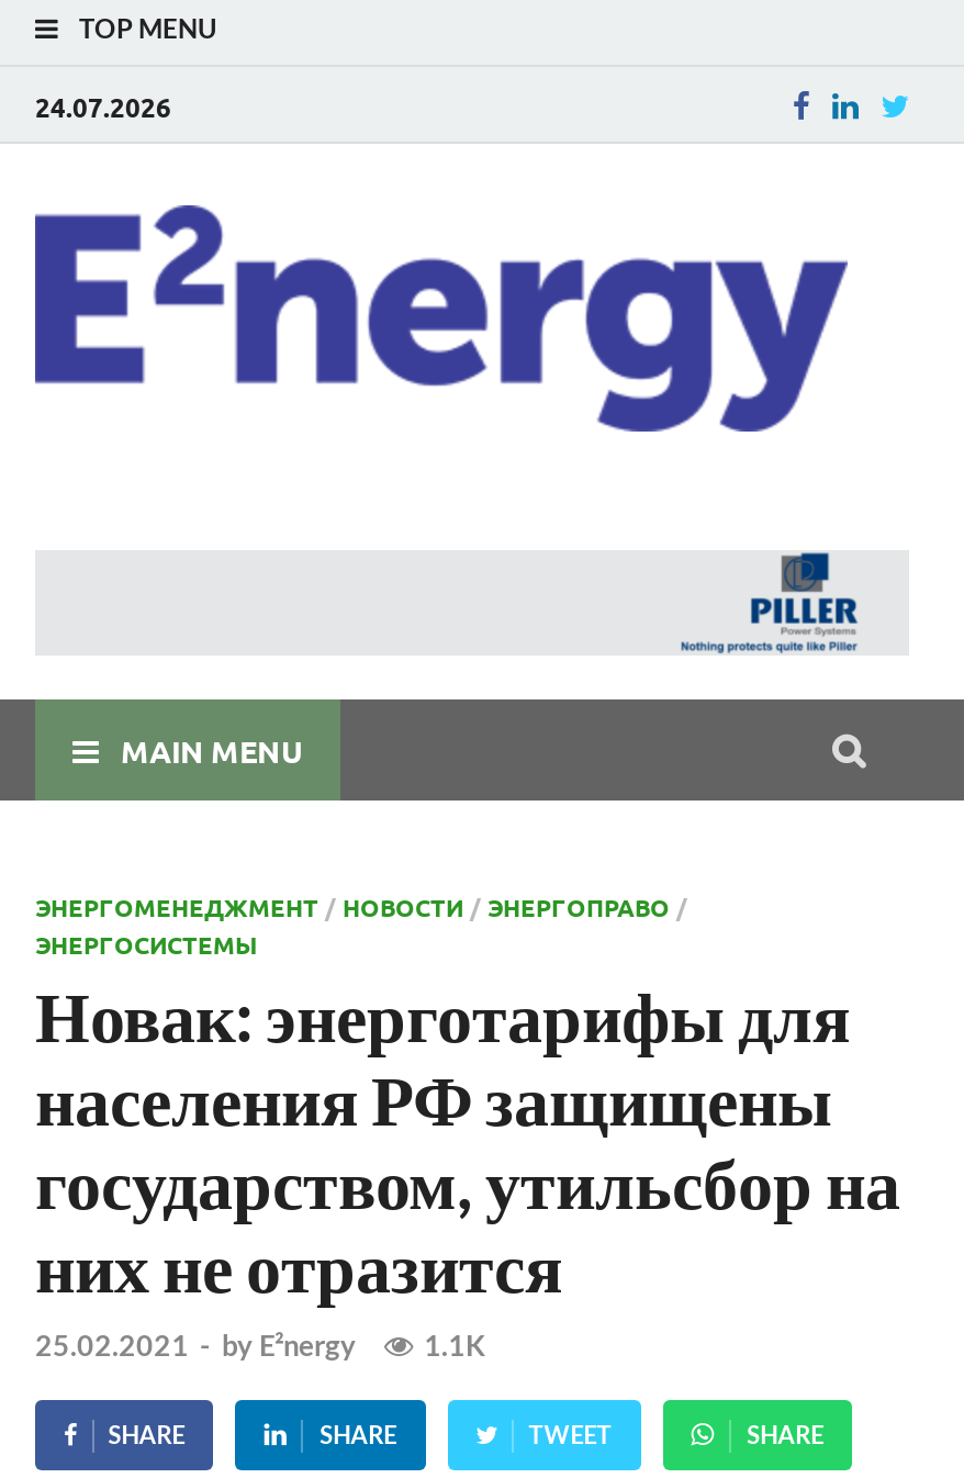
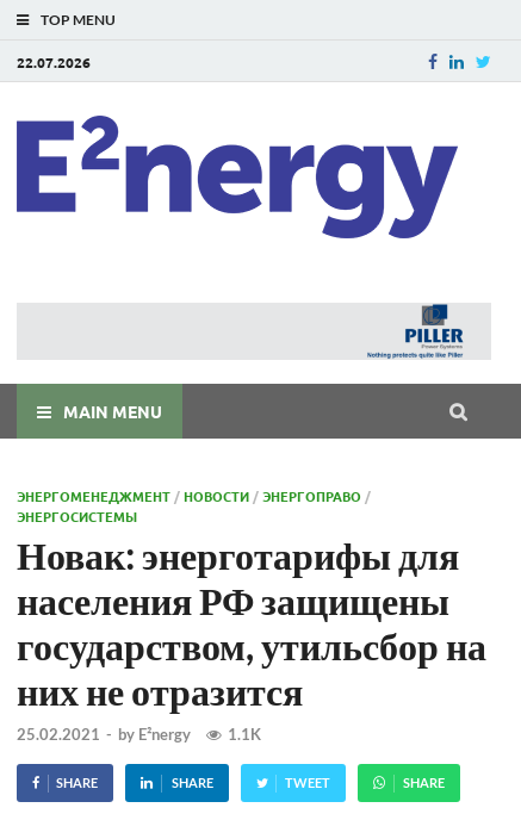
[35,88,171,123] 24.07.2026 -> [17,52,91,71] 22.07.2026

